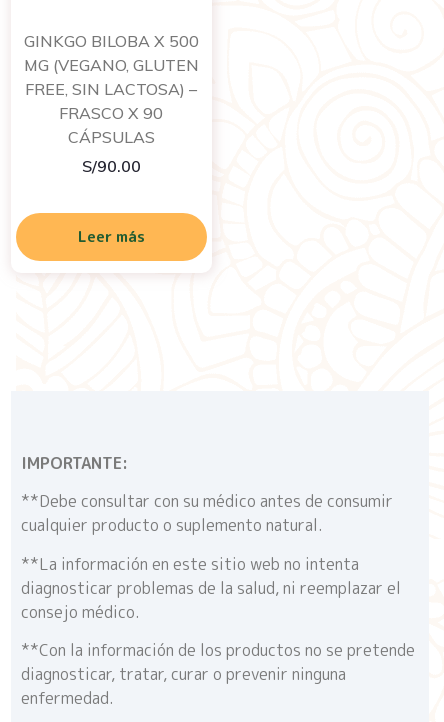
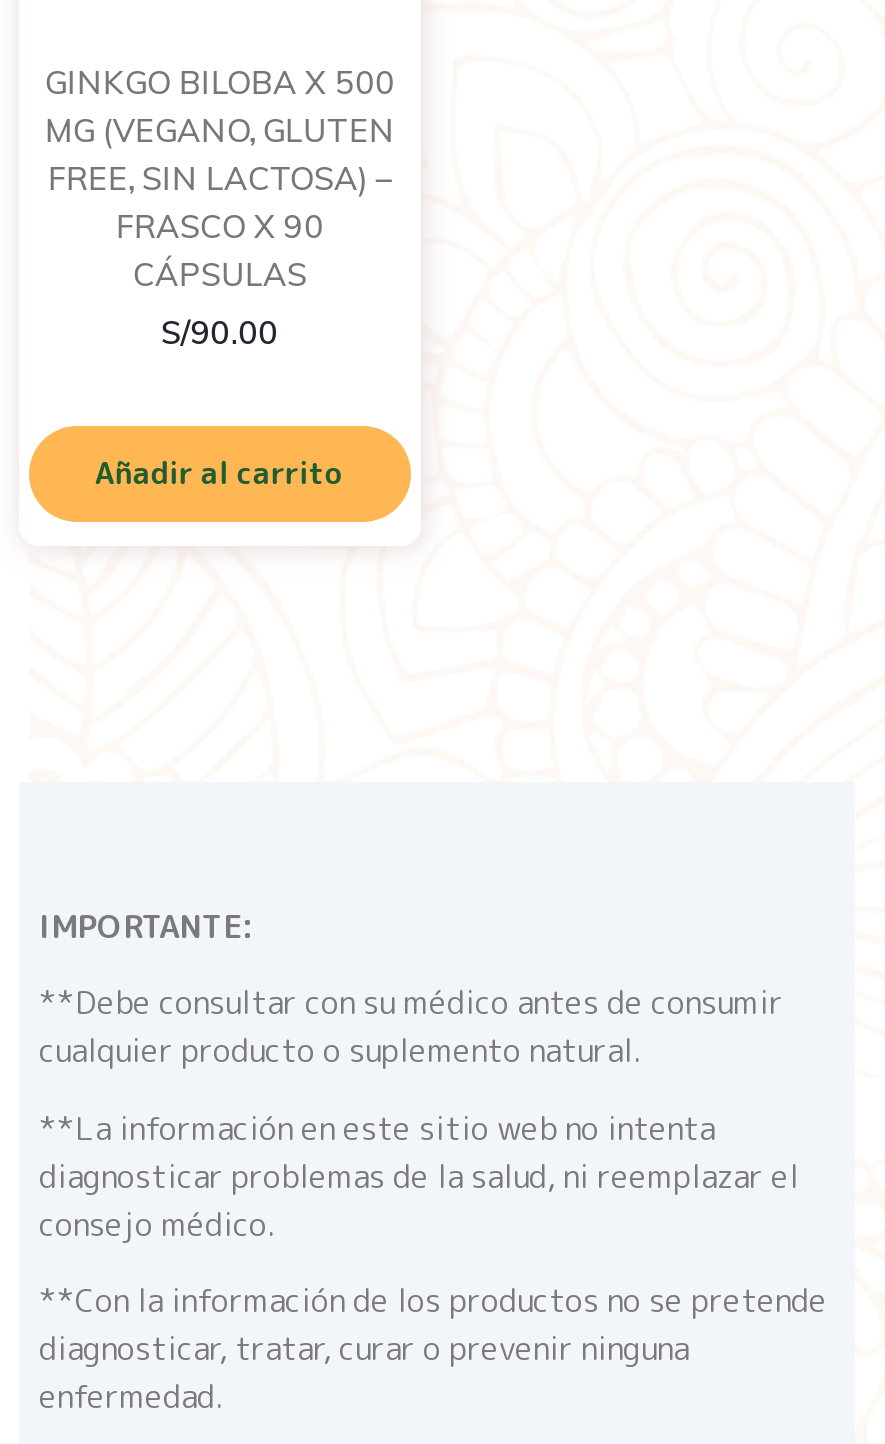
[78,226,145,247] Leer más -> [95,452,345,494] Añadir al carrito

